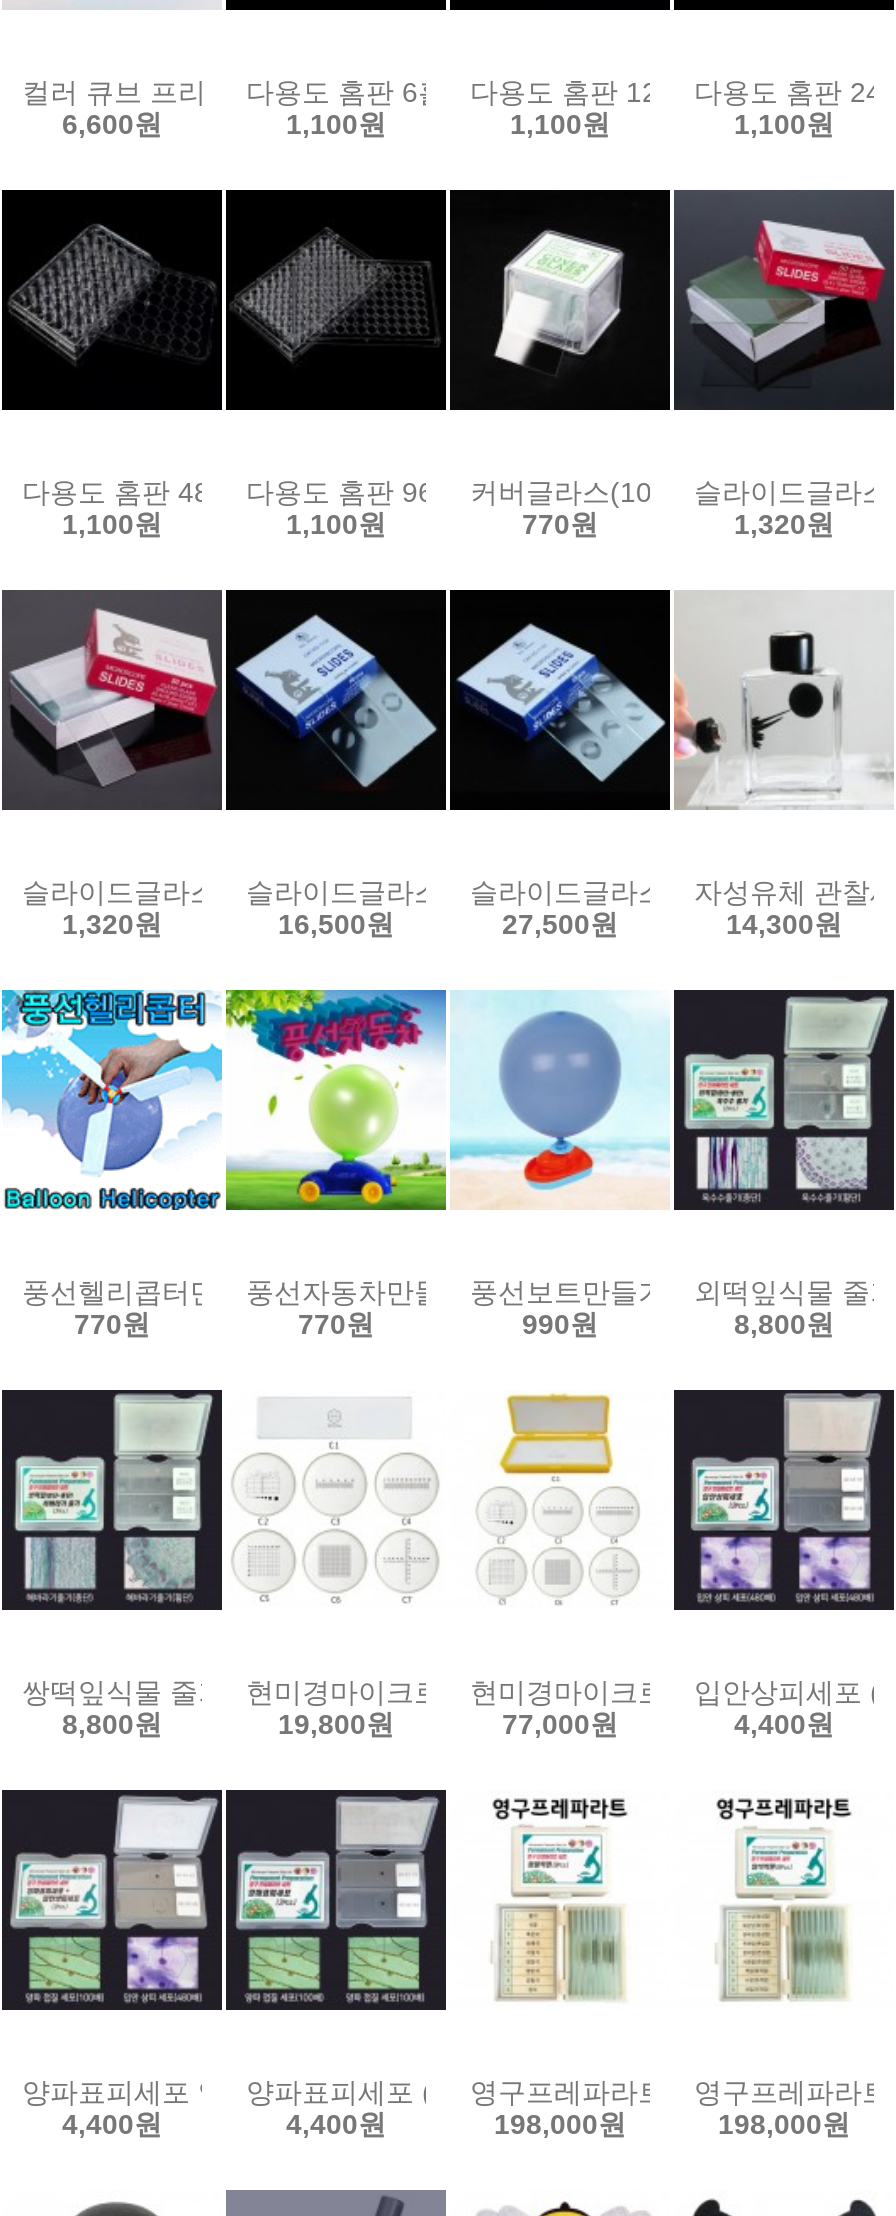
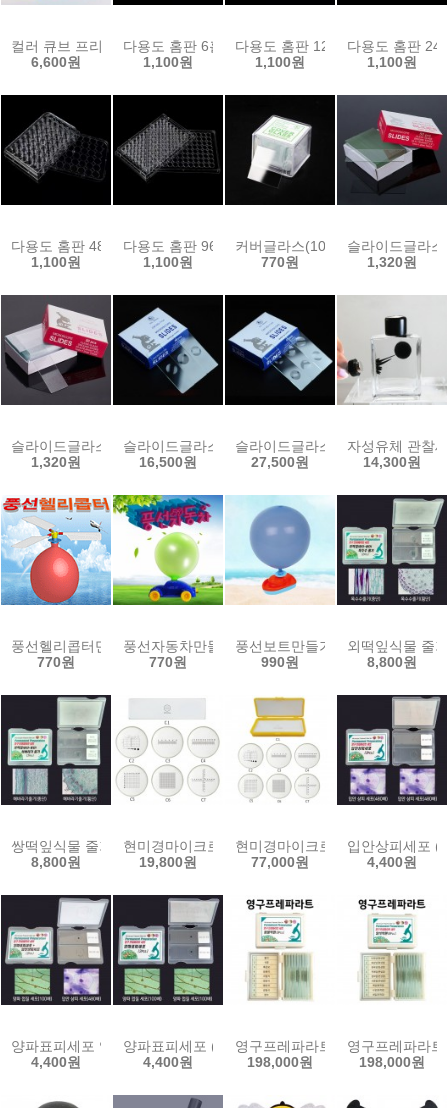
[6,988,224,1210] [image] -> [3,495,112,606] [image]

